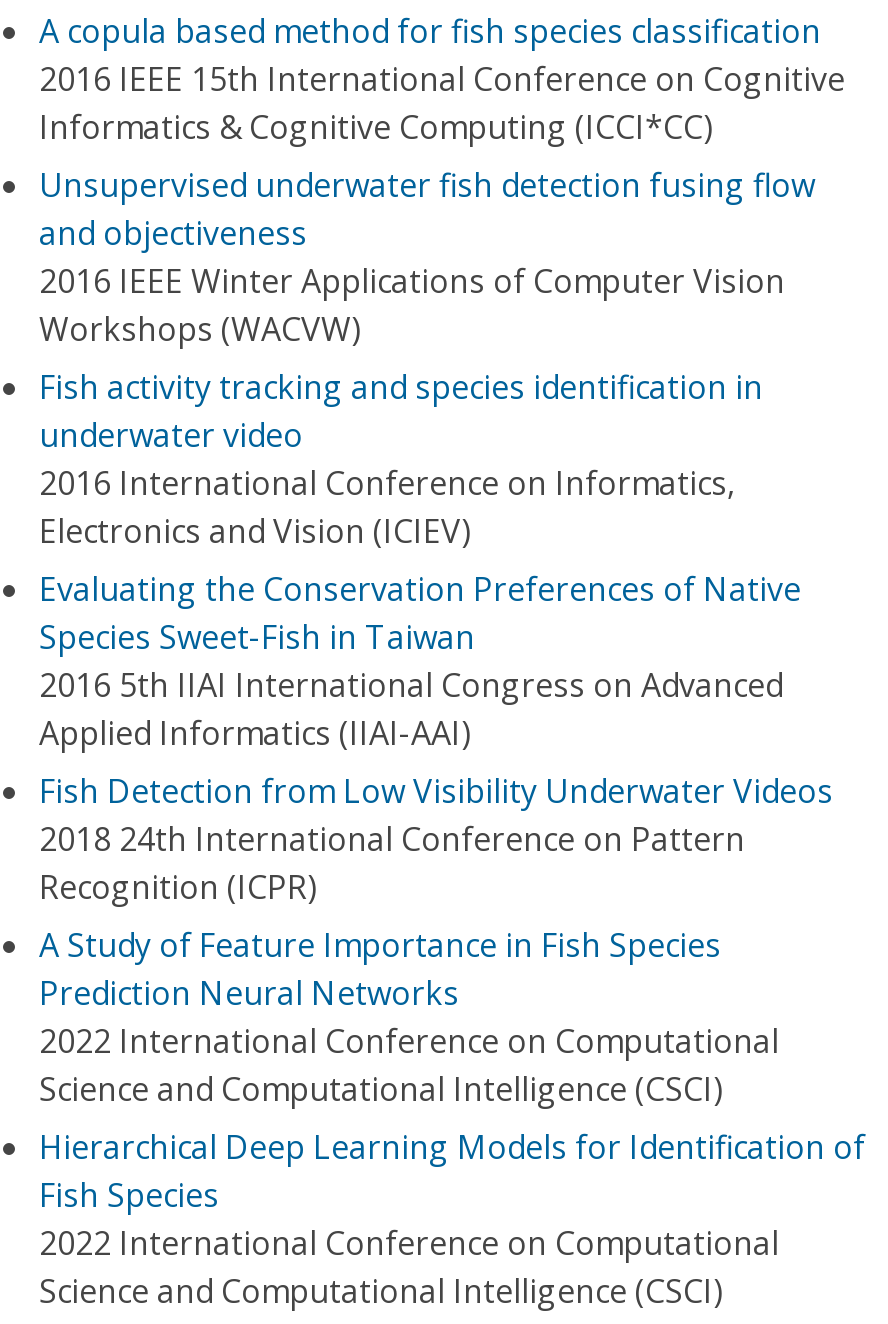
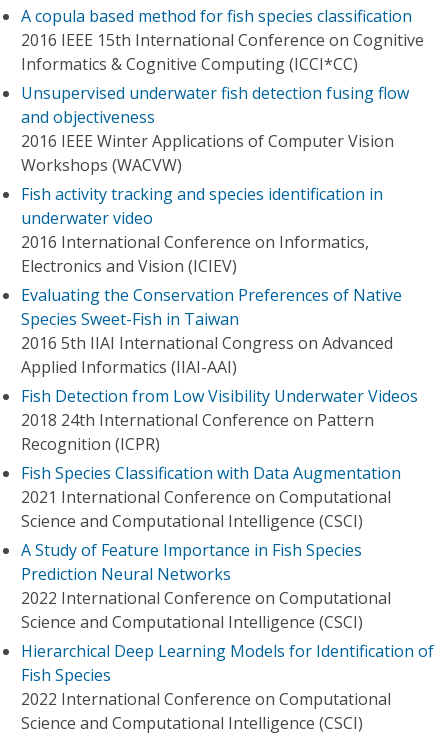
none -> [21,462,401,532] Fish Species Classification with Data Augmentation | 2021 International Conference on Computational | Science and Computational Intelligence (CSCI)

